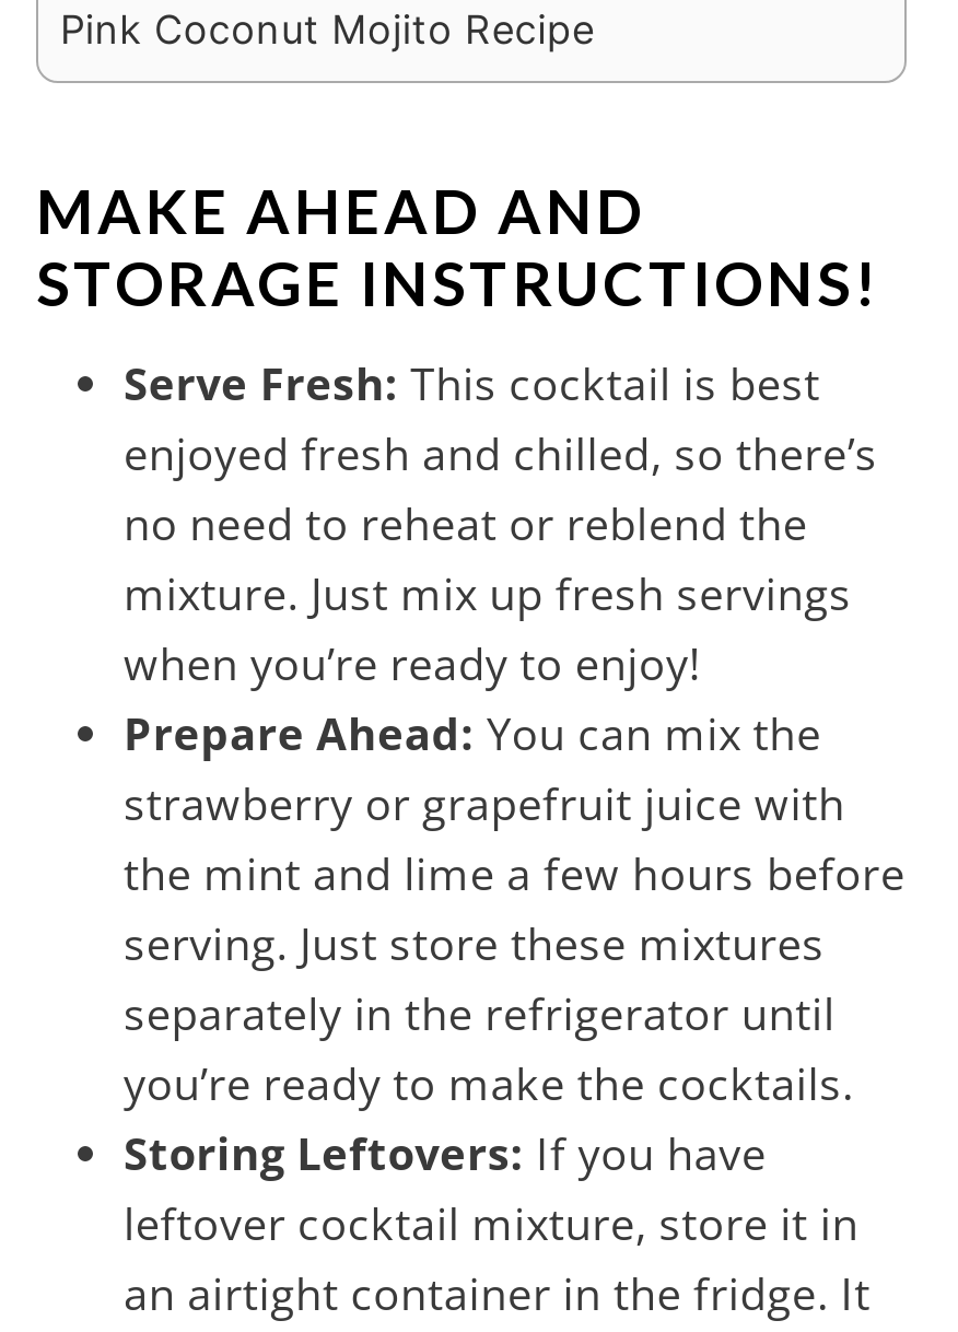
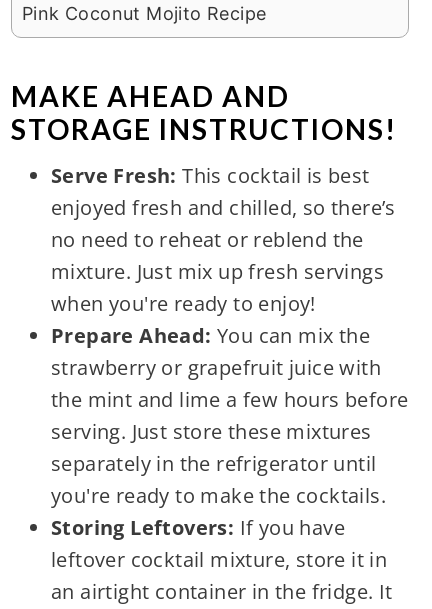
[124,634,701,693] when you’re ready to enjoy! -> [51,290,316,317] when you're ready to enjoy!
[124,1054,854,1113] you’re ready to make the cocktails. -> [51,482,386,509] you're ready to make the cocktails.

